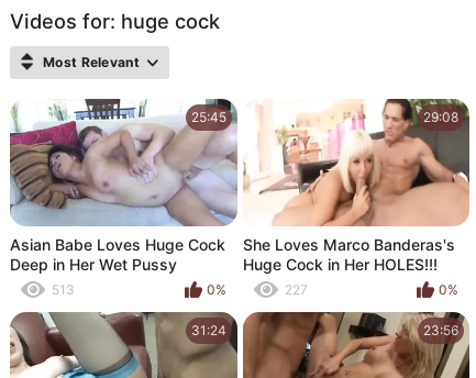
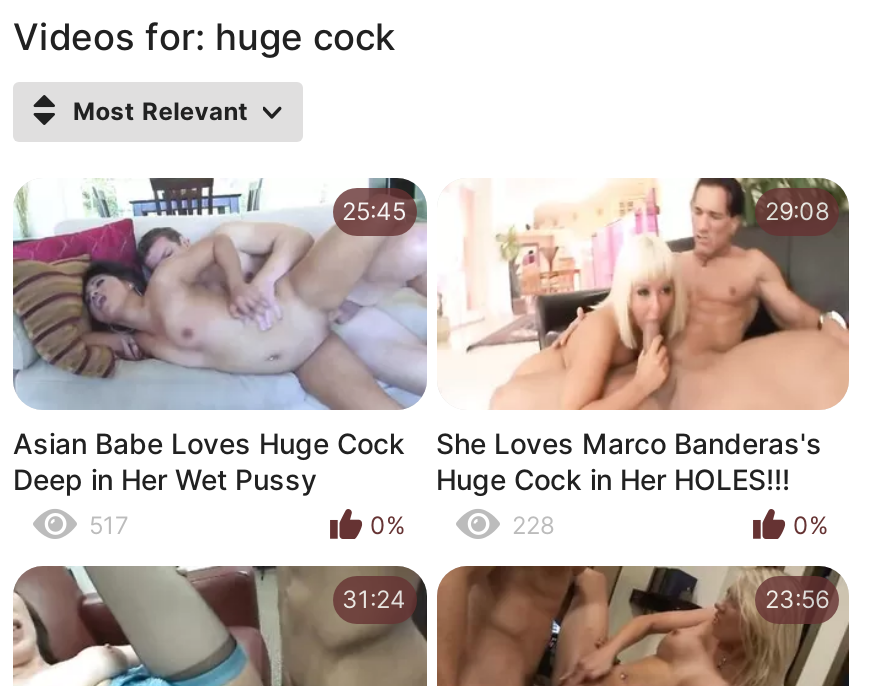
[52,281,75,298] 513 -> [89,510,129,540] 517
[284,281,307,298] 227 -> [512,510,554,540] 228

